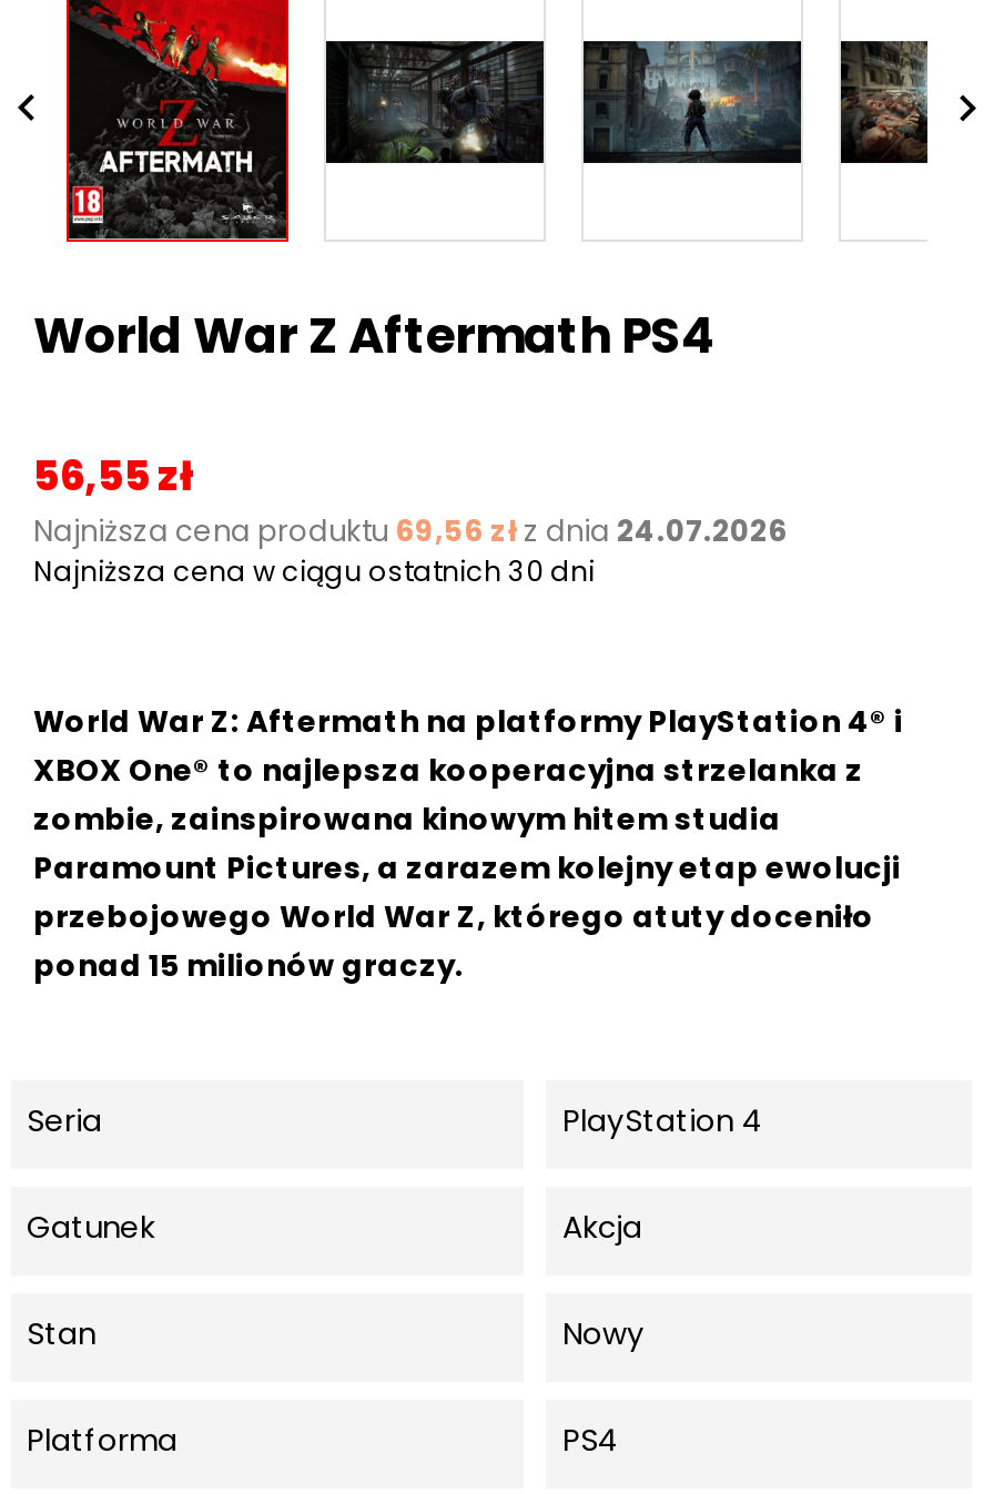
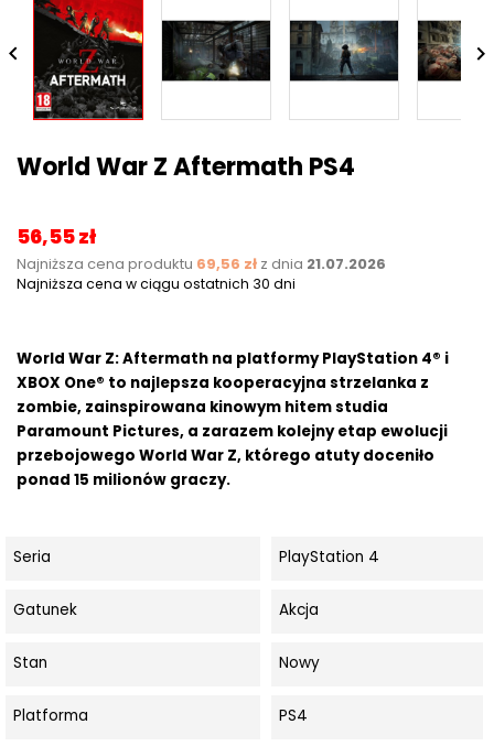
[33,510,788,552] Najniższa cena produktu 69,56 zł z dnia 24.07.2026 -> [17,253,386,274] Najniższa cena produktu 69,56 zł z dnia 21.07.2026

